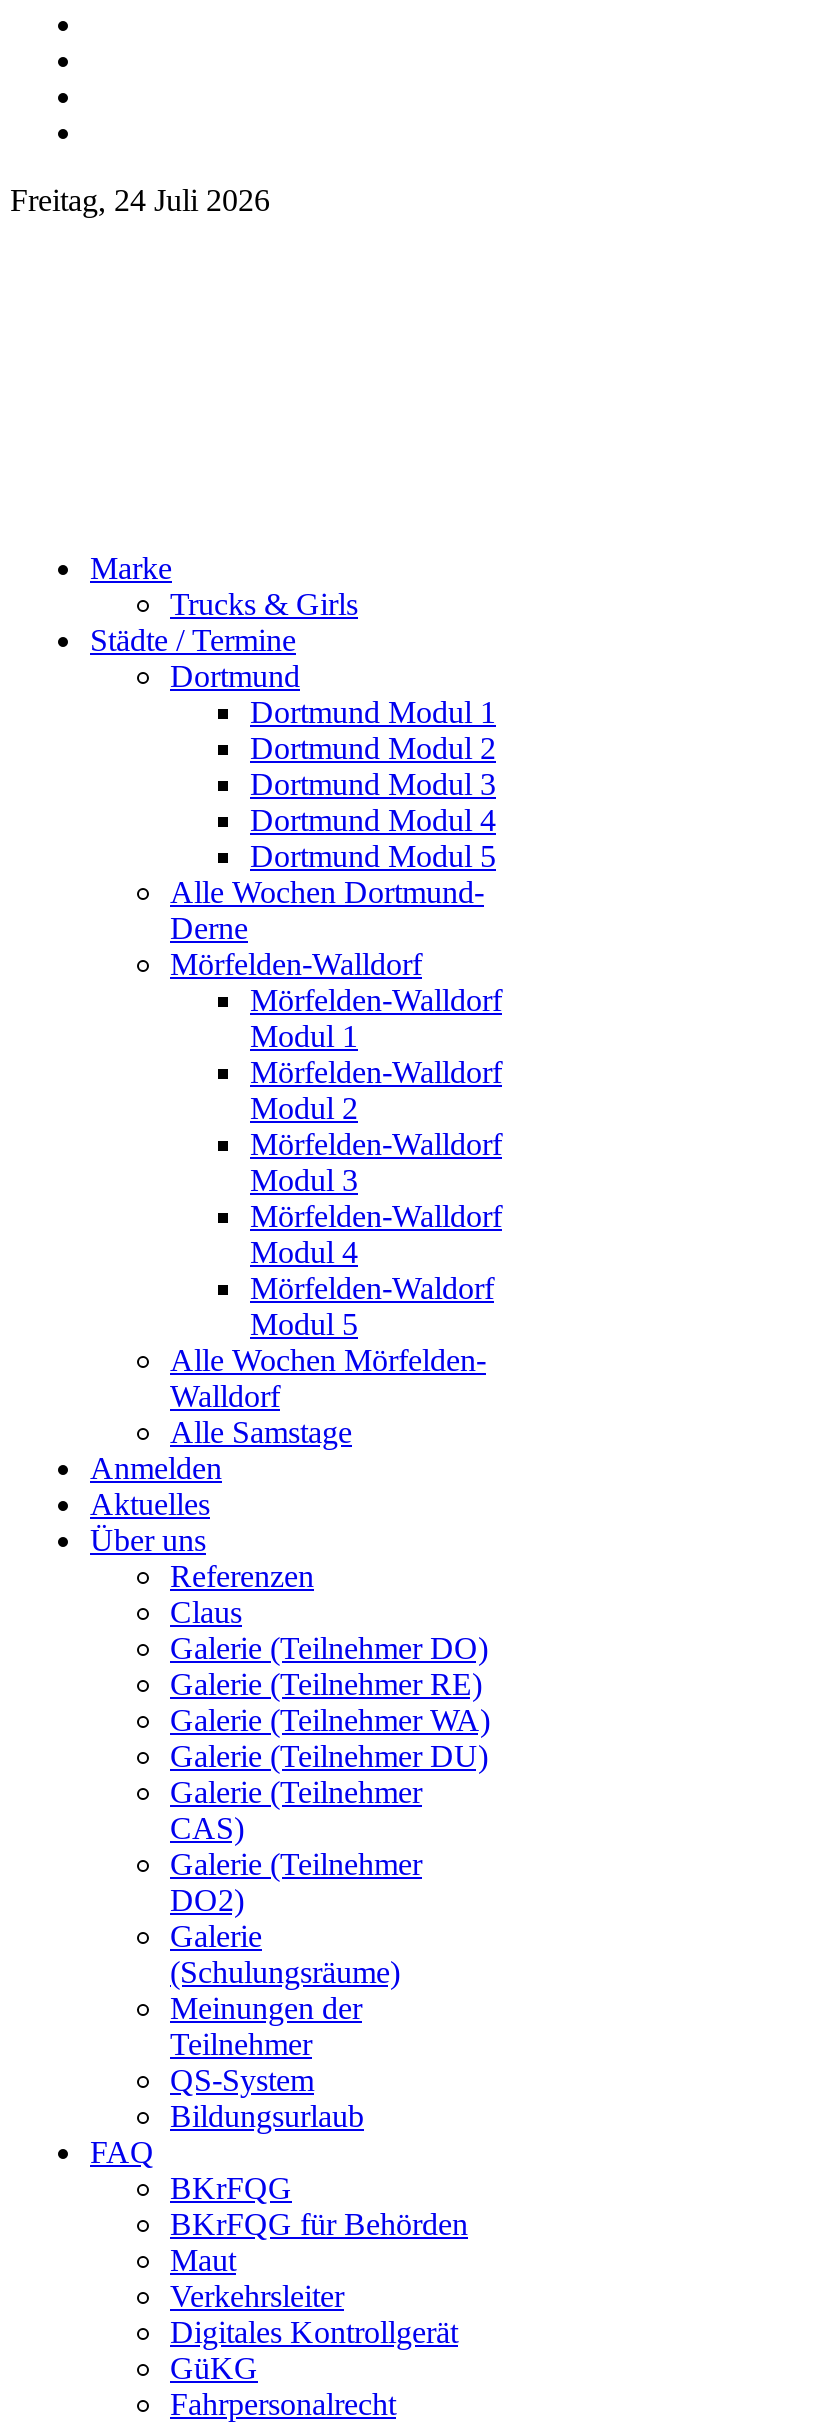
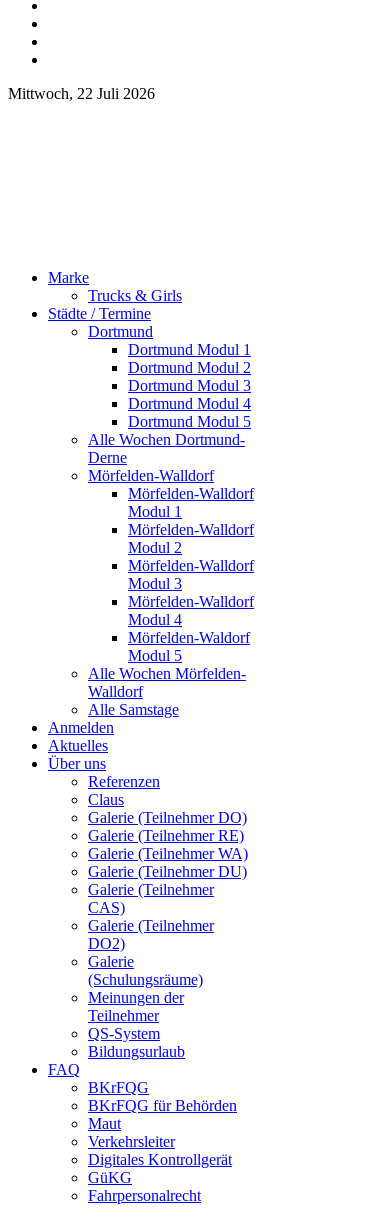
[10,183,270,217] Freitag, 24 Juli 2026 -> [8,85,155,102] Mittwoch, 22 Juli 2026

